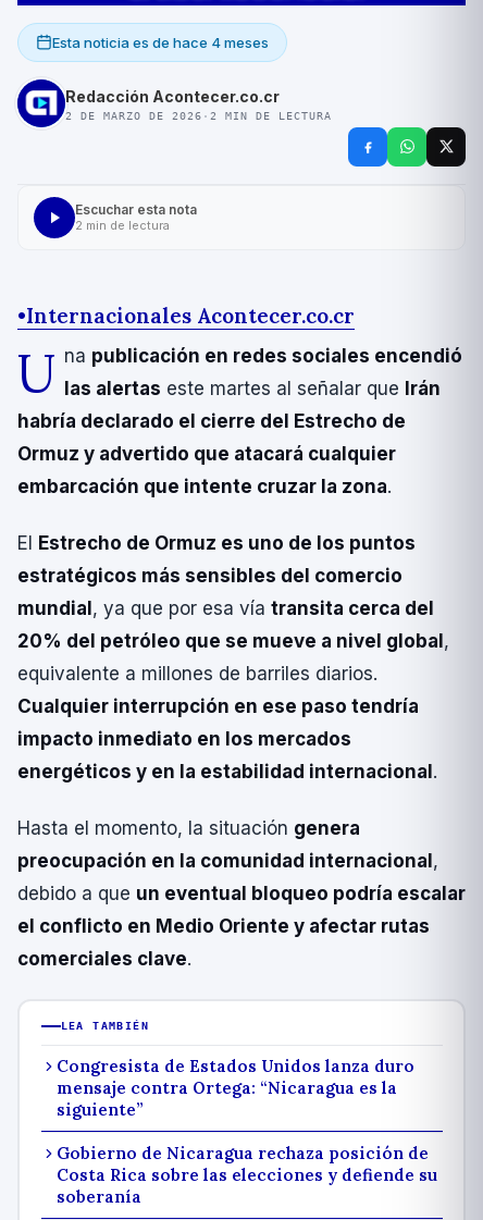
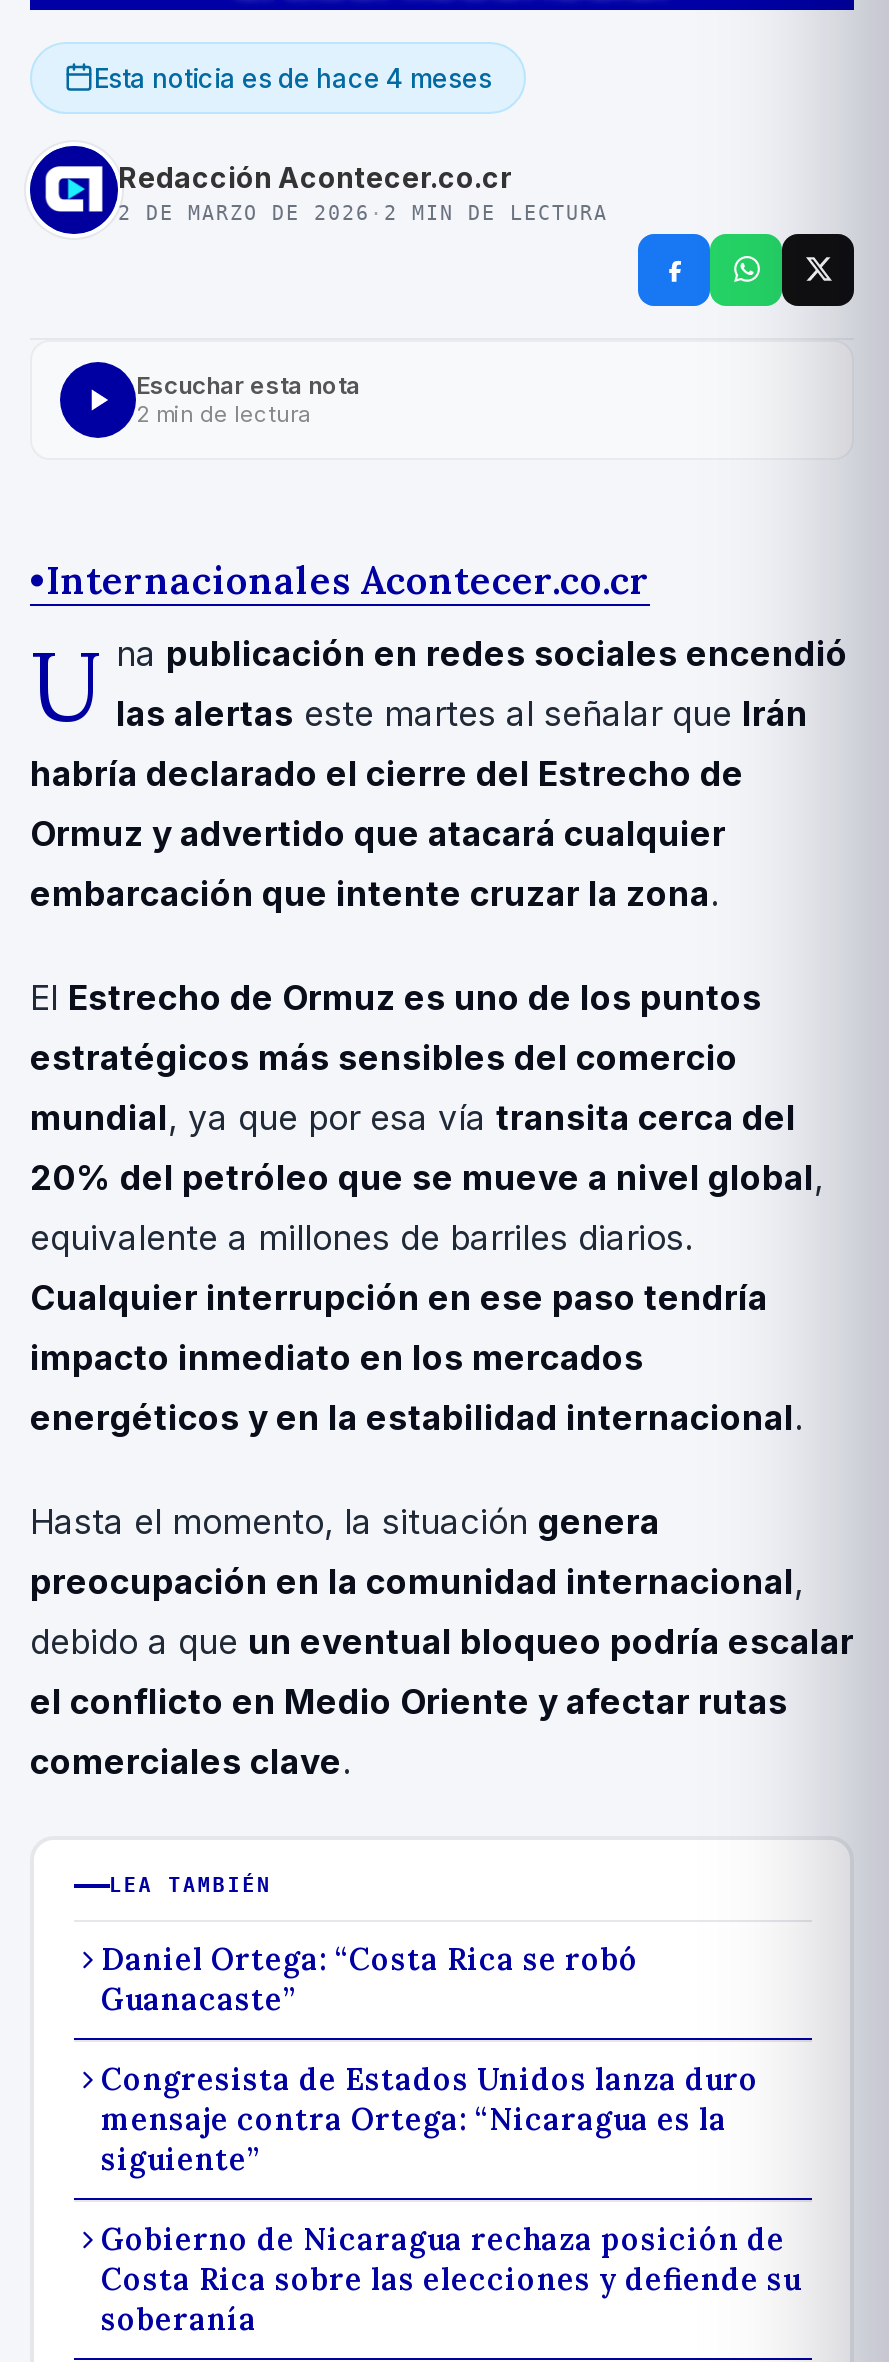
none -> [101,1940,639,2018] Daniel Ortega: “Costa Rica se robó | Guanacaste”

